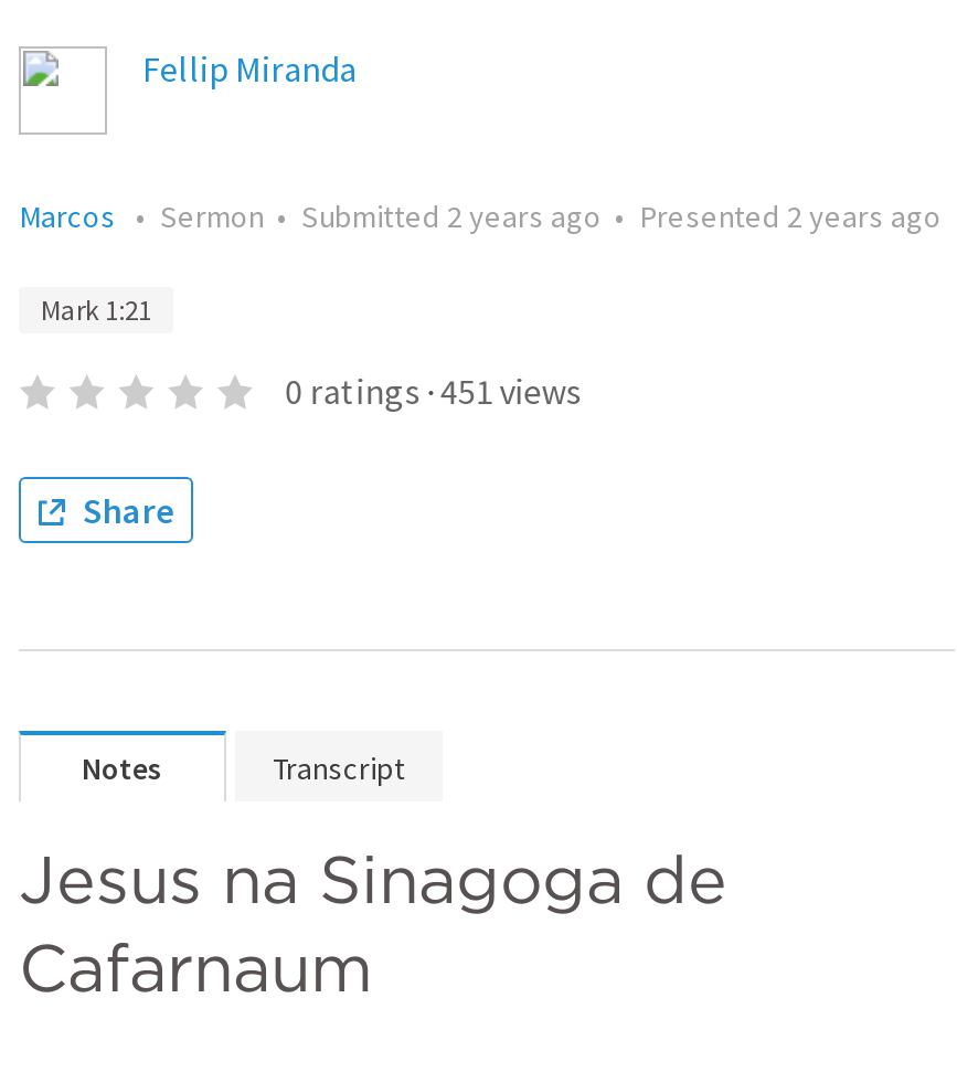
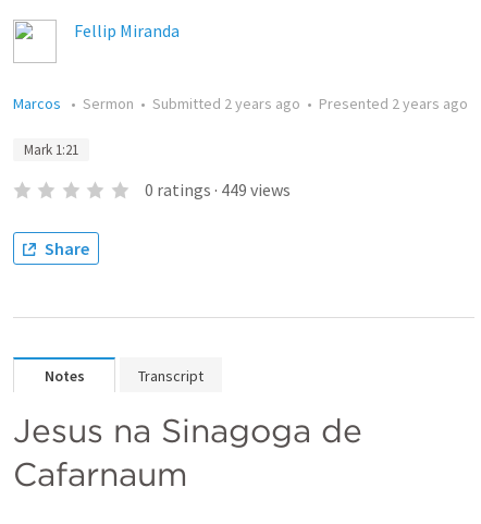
[285,369,581,413] 0 ratings · 451 views -> [144,179,290,200] 0 ratings · 449 views

